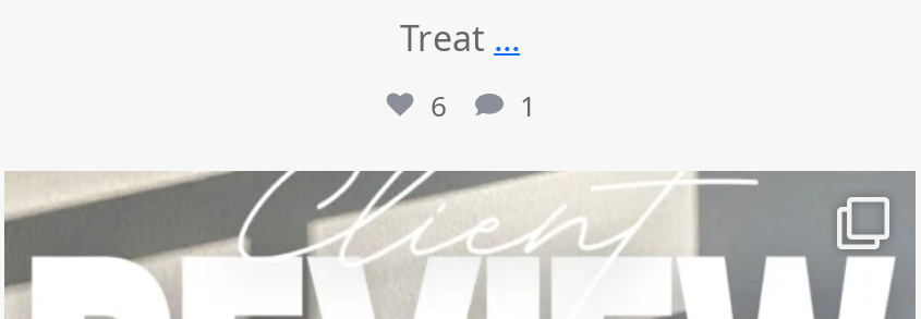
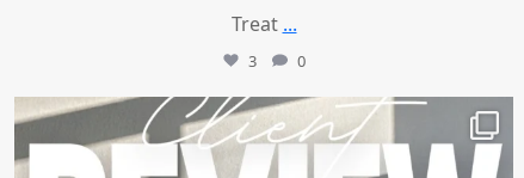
[431,85,452,124] 6 -> [248,50,260,71] 3
[520,85,535,124] 1 -> [297,50,305,71] 0

